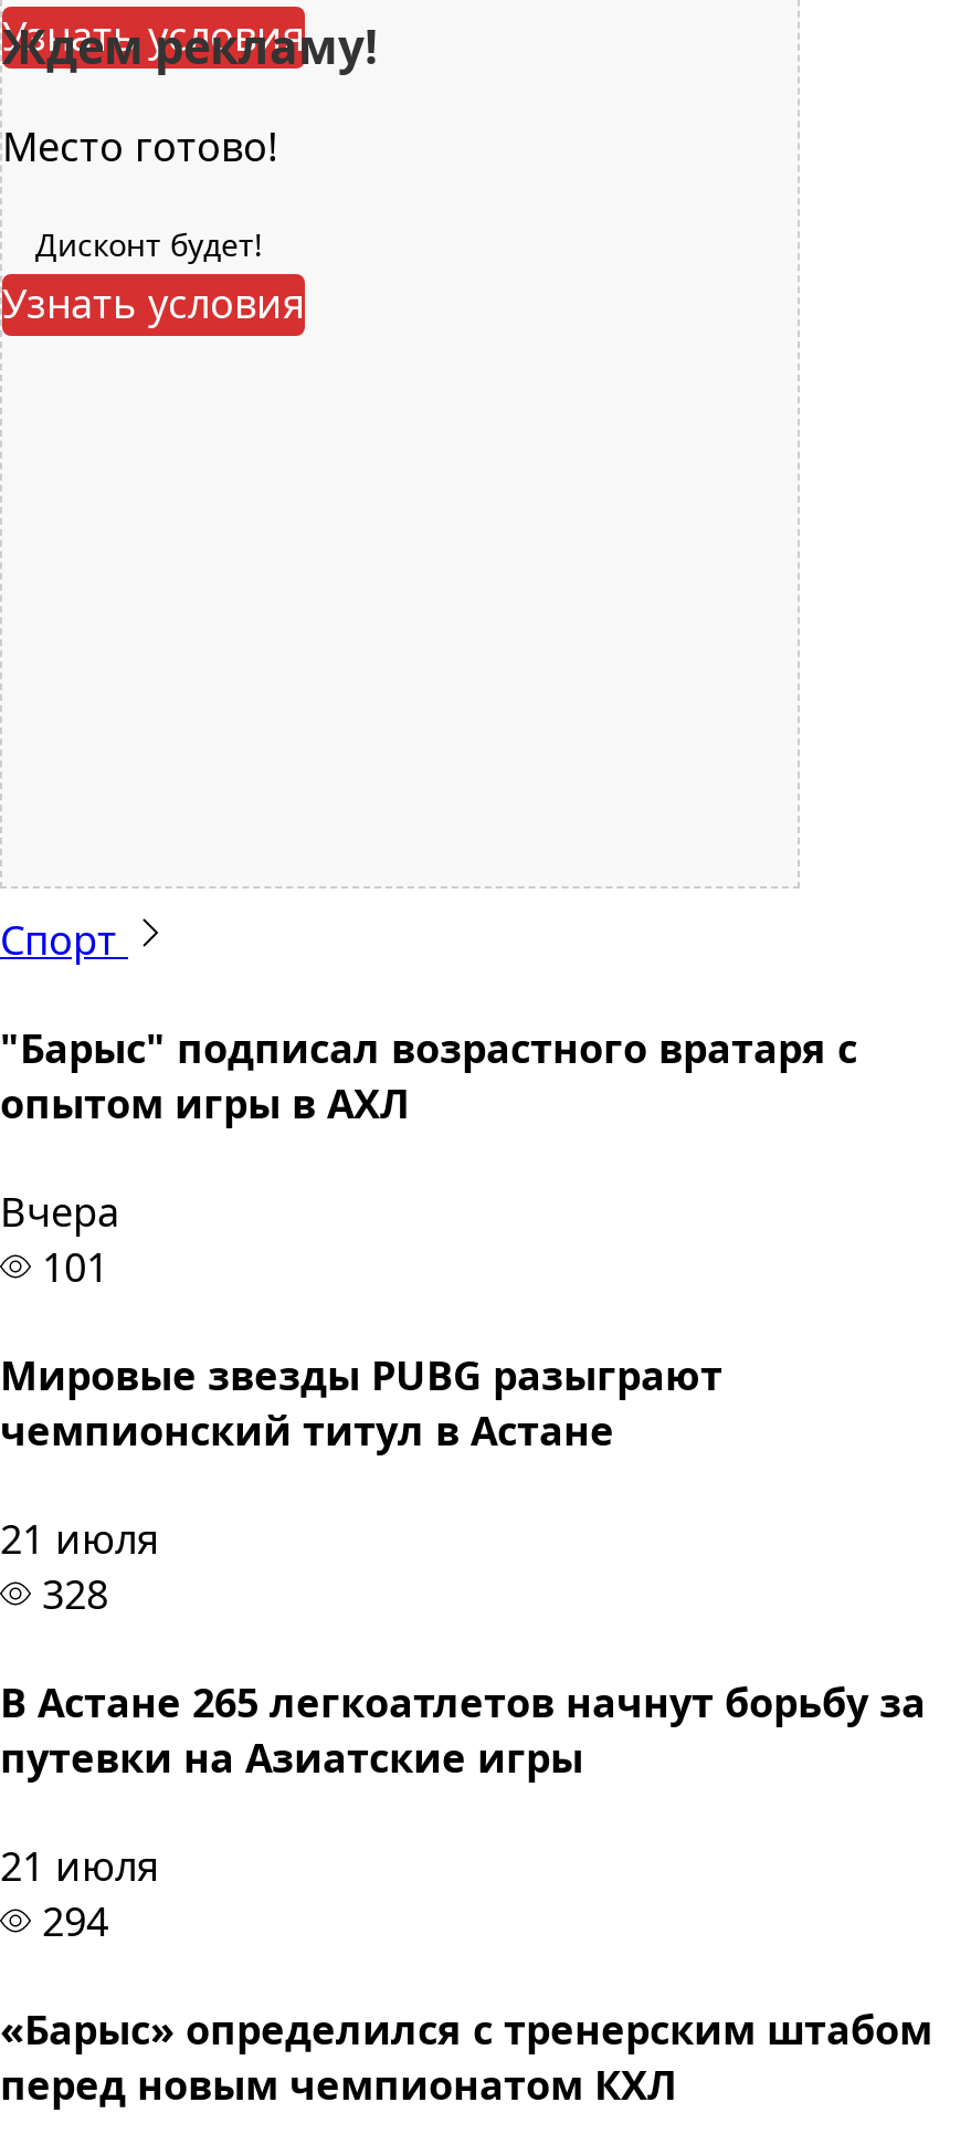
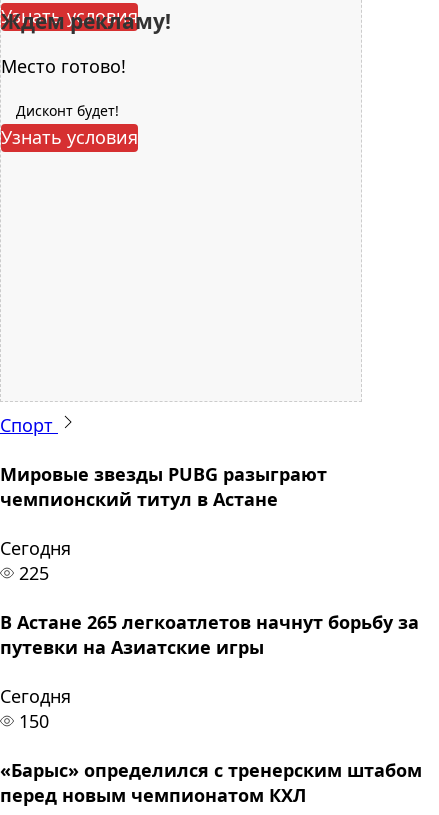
[0,1022,857,1293] "Барыс" подписал возрастного вратаря с | опытом игры в АХЛ | Вчера | 101 -> none
[0,1512,159,1620] 21 июля | 328 -> [0,536,71,585] Сегодня | 225
[0,1839,159,1947] 21 июля | 294 -> [0,684,71,733] Сегодня | 150

